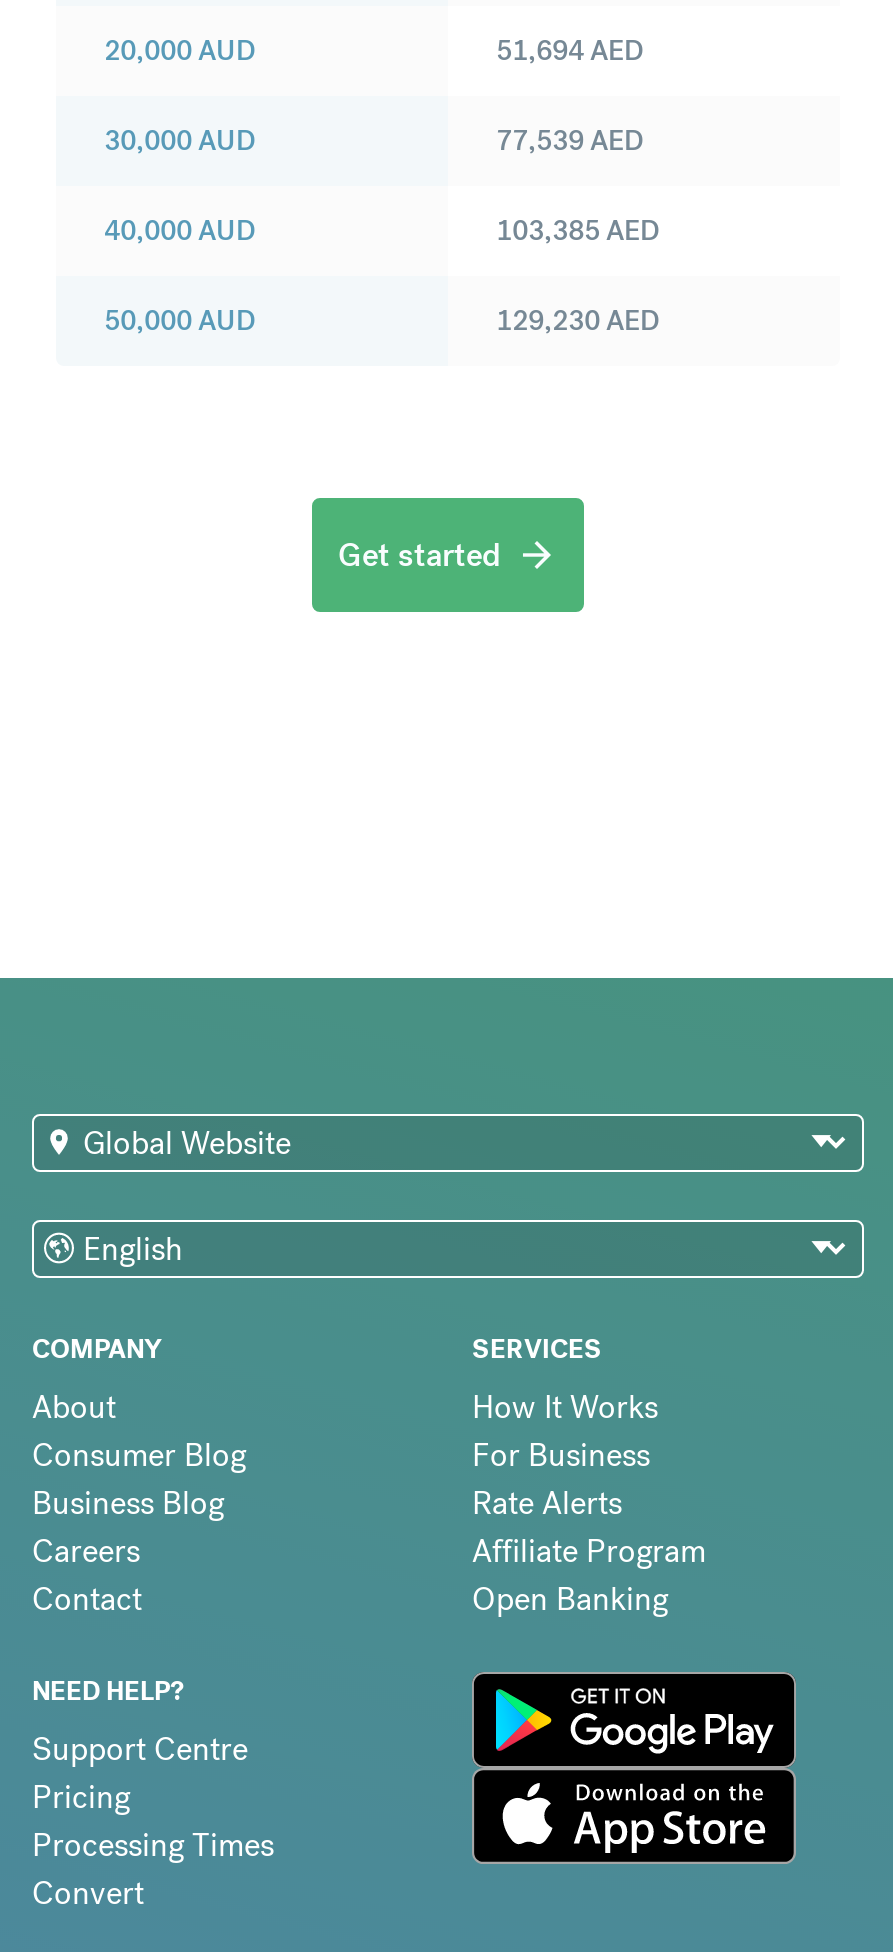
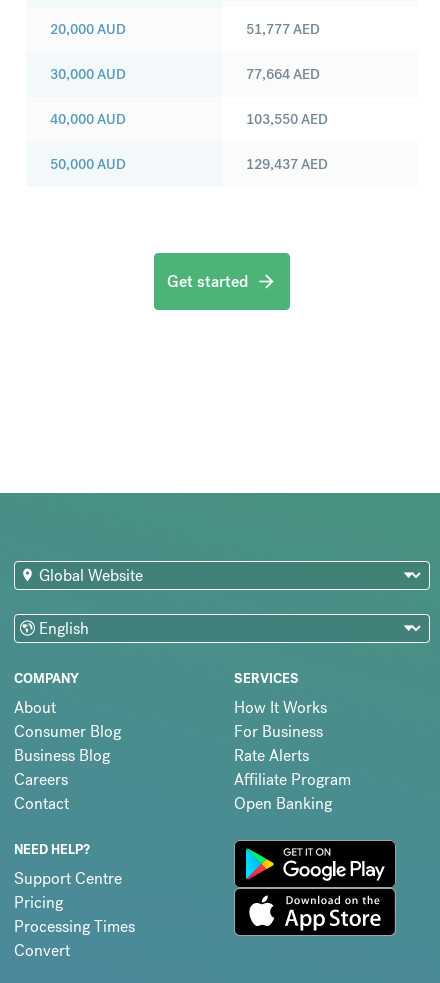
[496,32,644,68] 51,694AED -> [246,20,320,38] 51,777AED
[496,122,644,158] 77,539 AED -> [246,65,320,83] 77,664 AED
[496,212,660,248] 103,385 AED -> [246,110,328,128] 103,550 AED
[496,302,660,338] 129,230AED -> [246,155,328,173] 129,437AED

